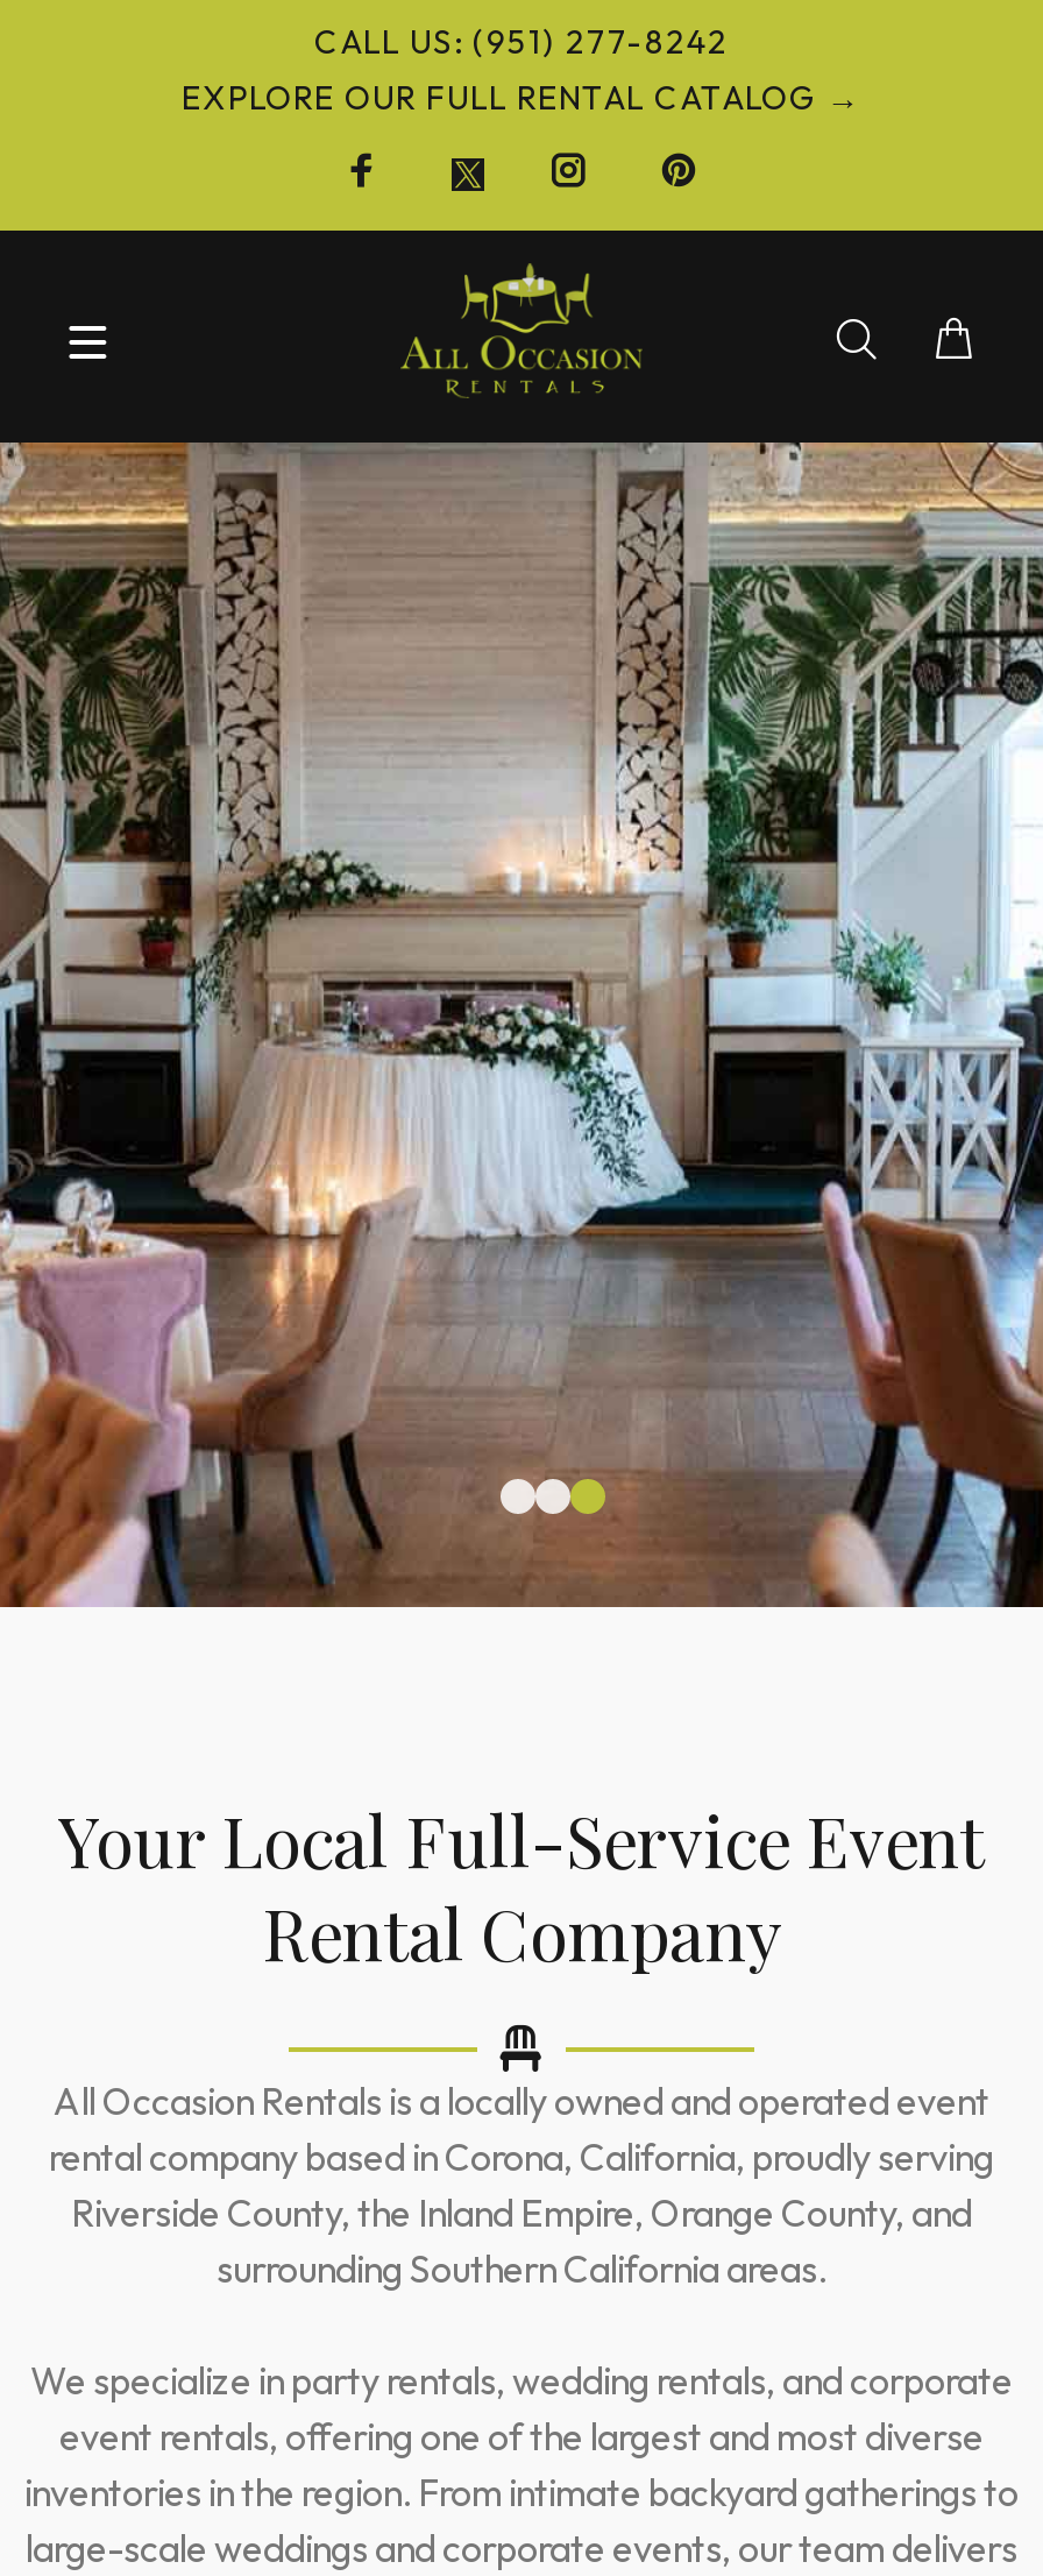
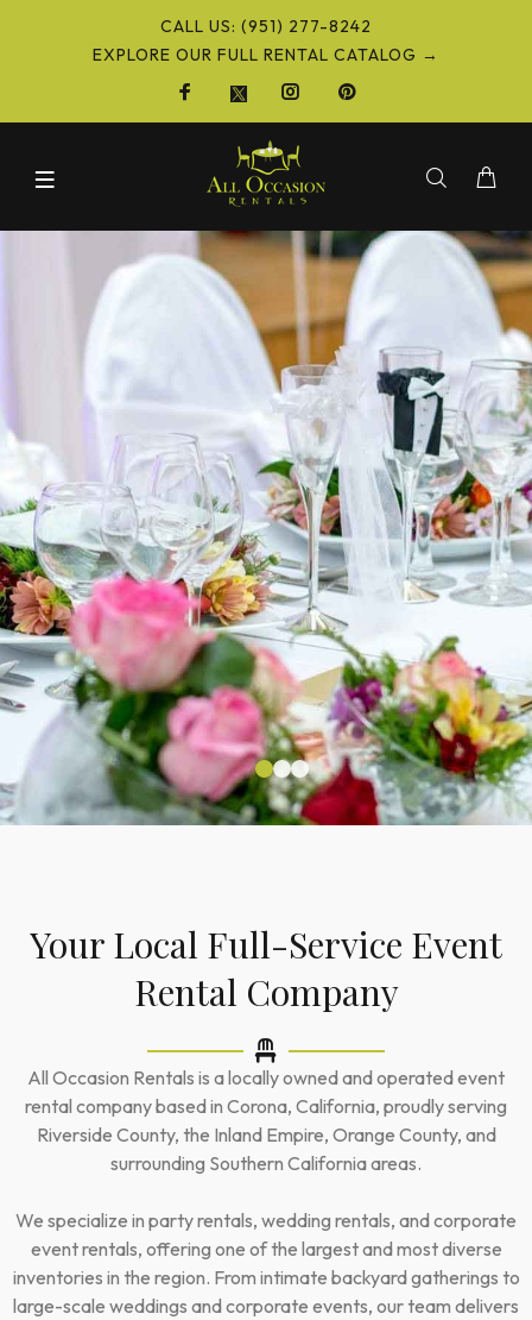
[7,440,1036,1609] [image] -> [4,230,528,826] [image]

